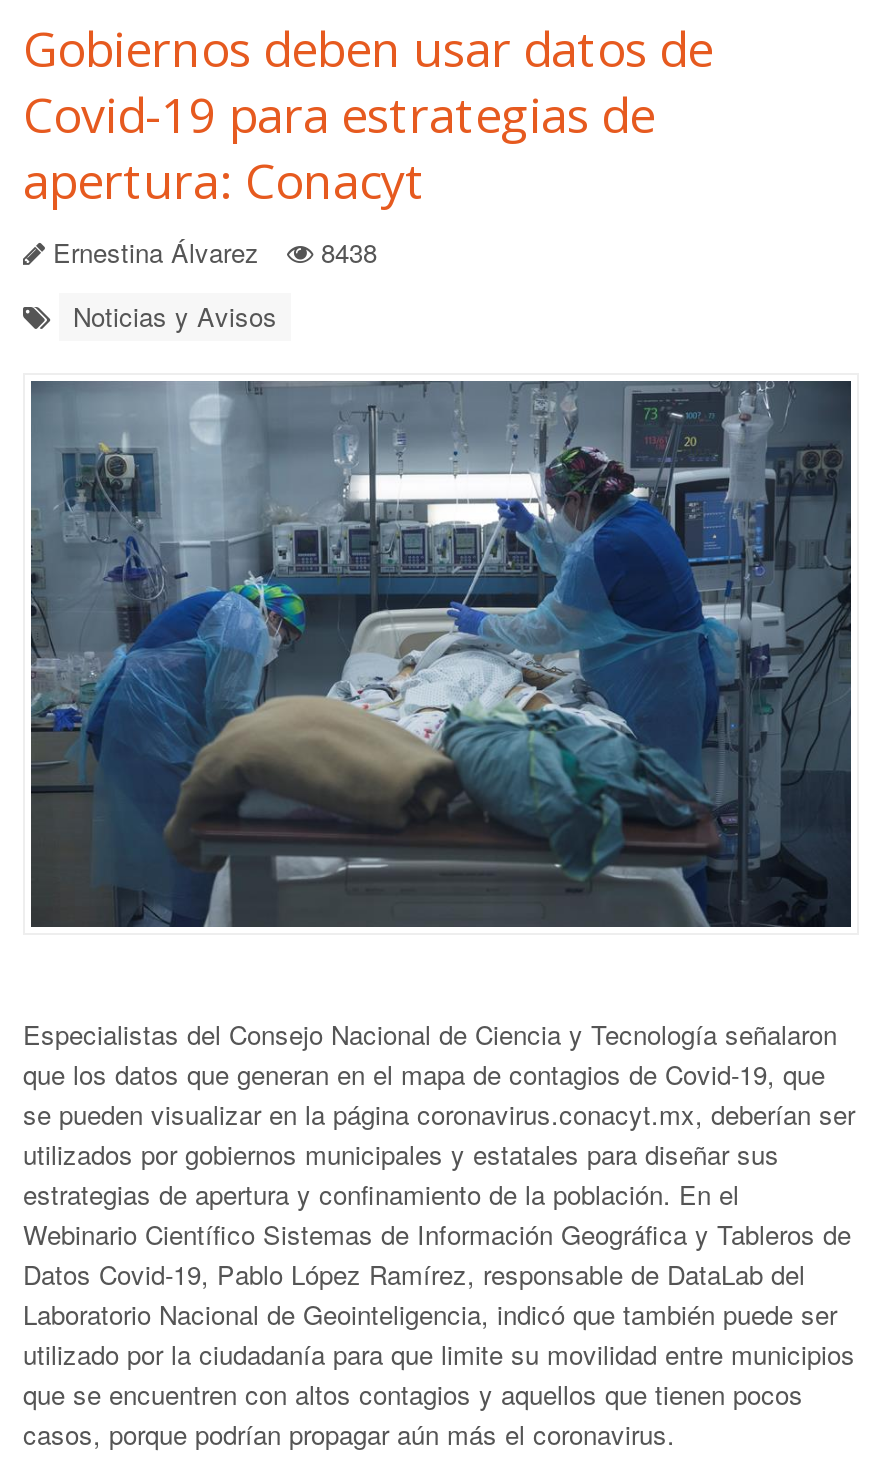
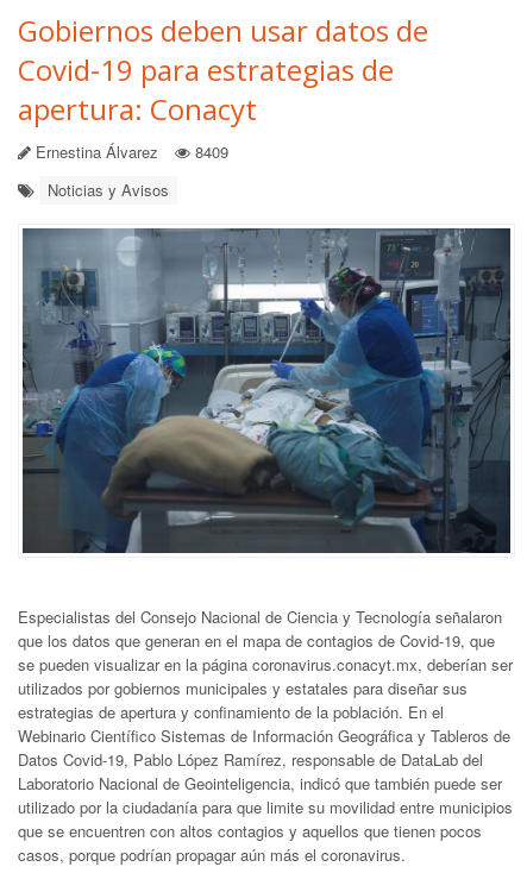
[45,233,377,271] Ernestina Álvarez 8438 -> [31,140,228,163] Ernestina Álvarez 8409

